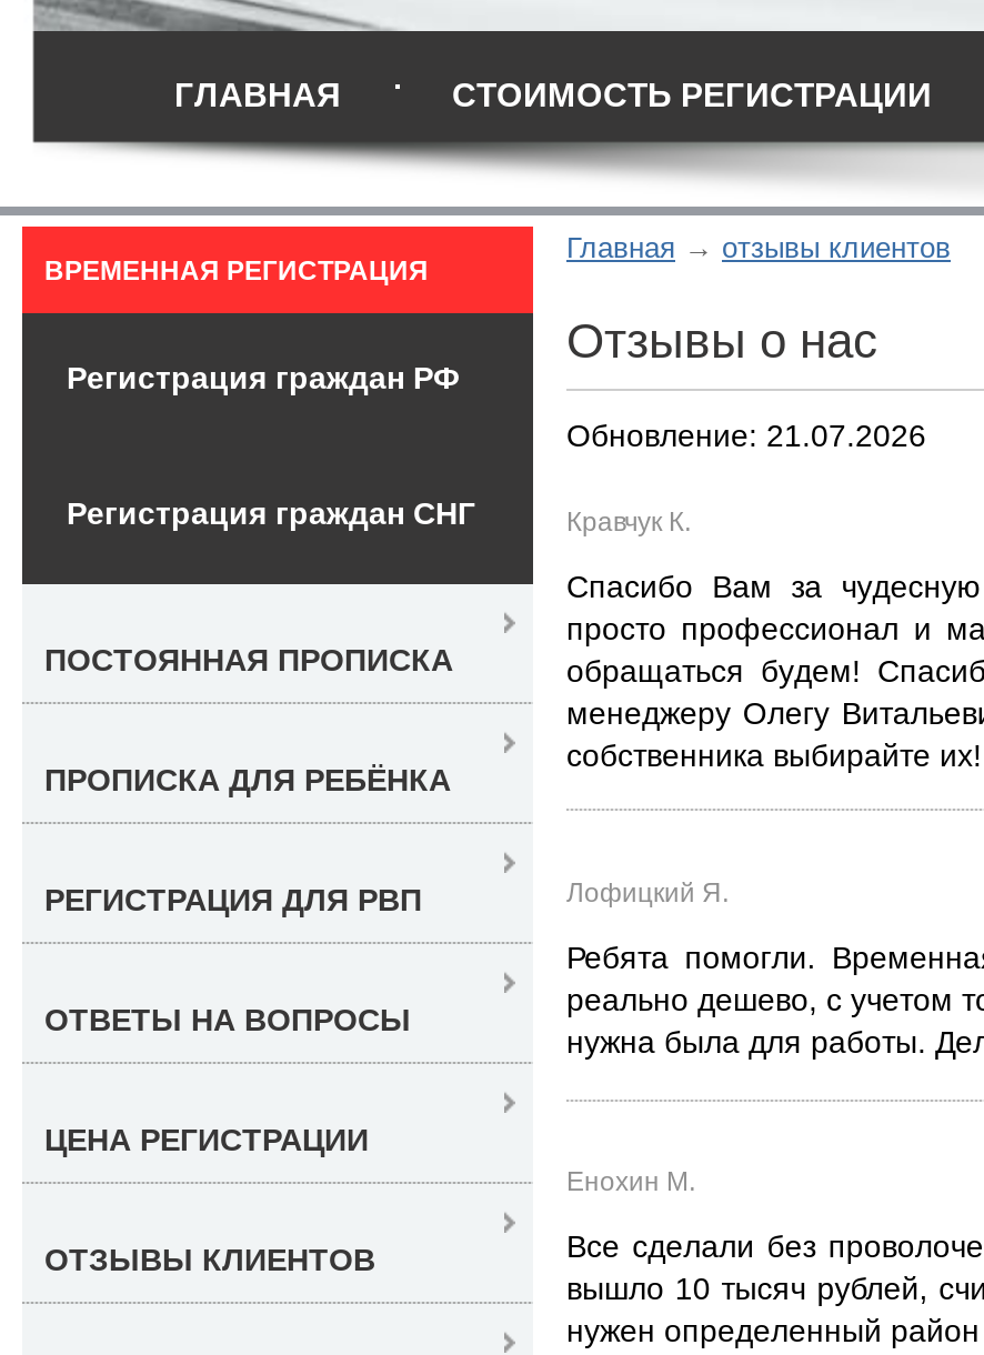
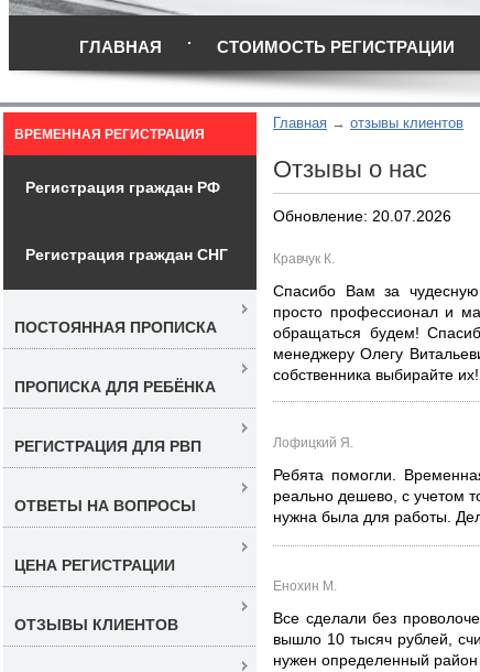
[566,417,926,452] Обновление: 21.07.2026 -> [273,207,451,224] Обновление: 20.07.2026

